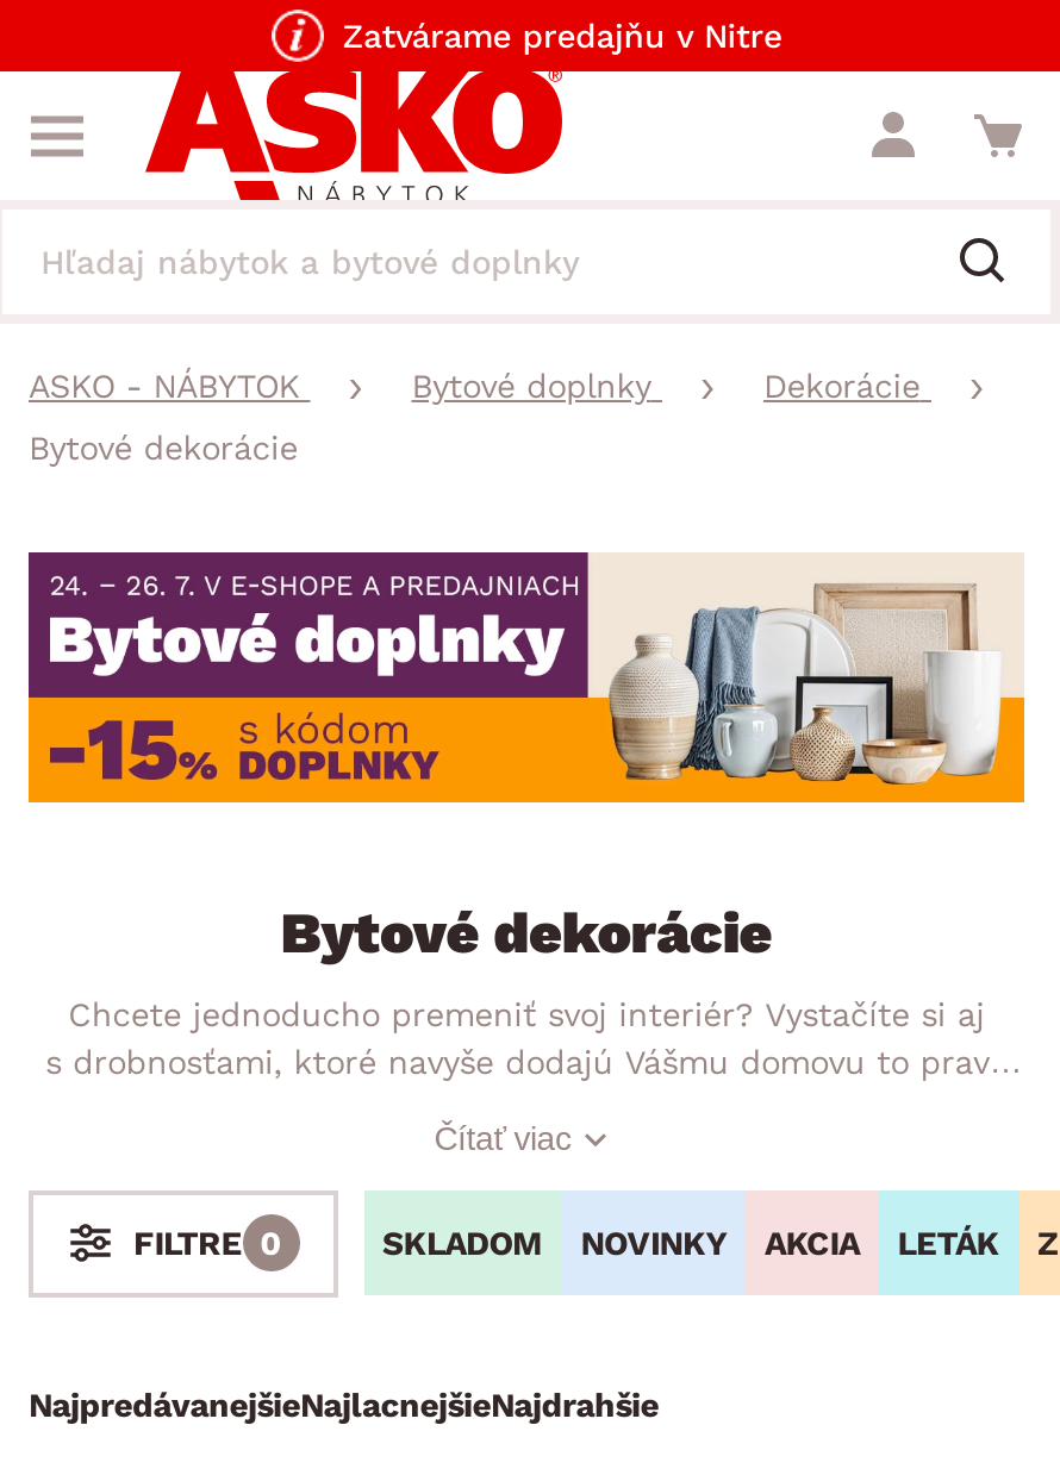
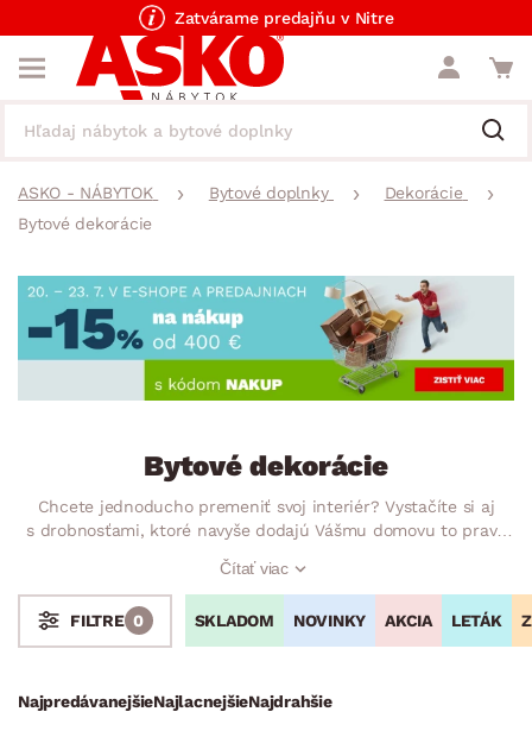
[26,550,1027,805] [image] -> [17,275,515,402] [image]

